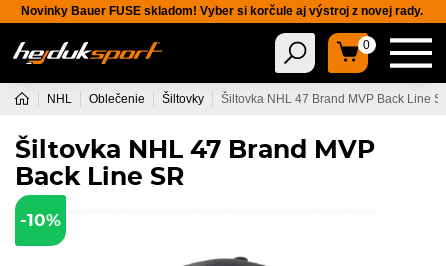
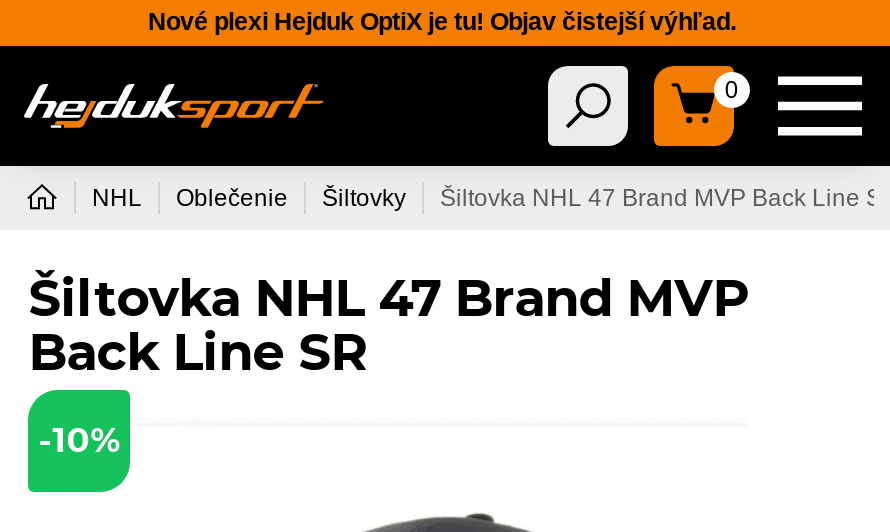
[21,4,423,18] Novinky Bauer FUSE skladom! Vyber si korčule aj výstroj z novej rady. -> [148,9,736,37] Nové plexi Hejduk OptiX je tu! Objav čistejší výhľad.

